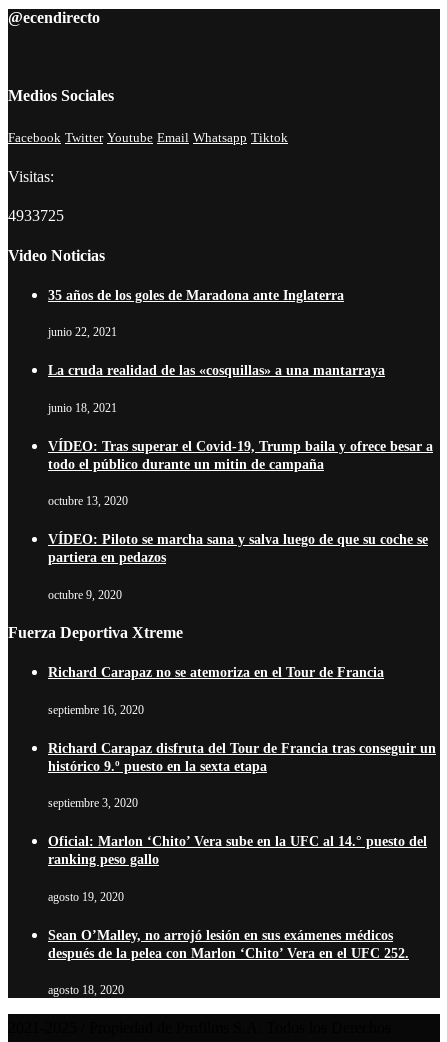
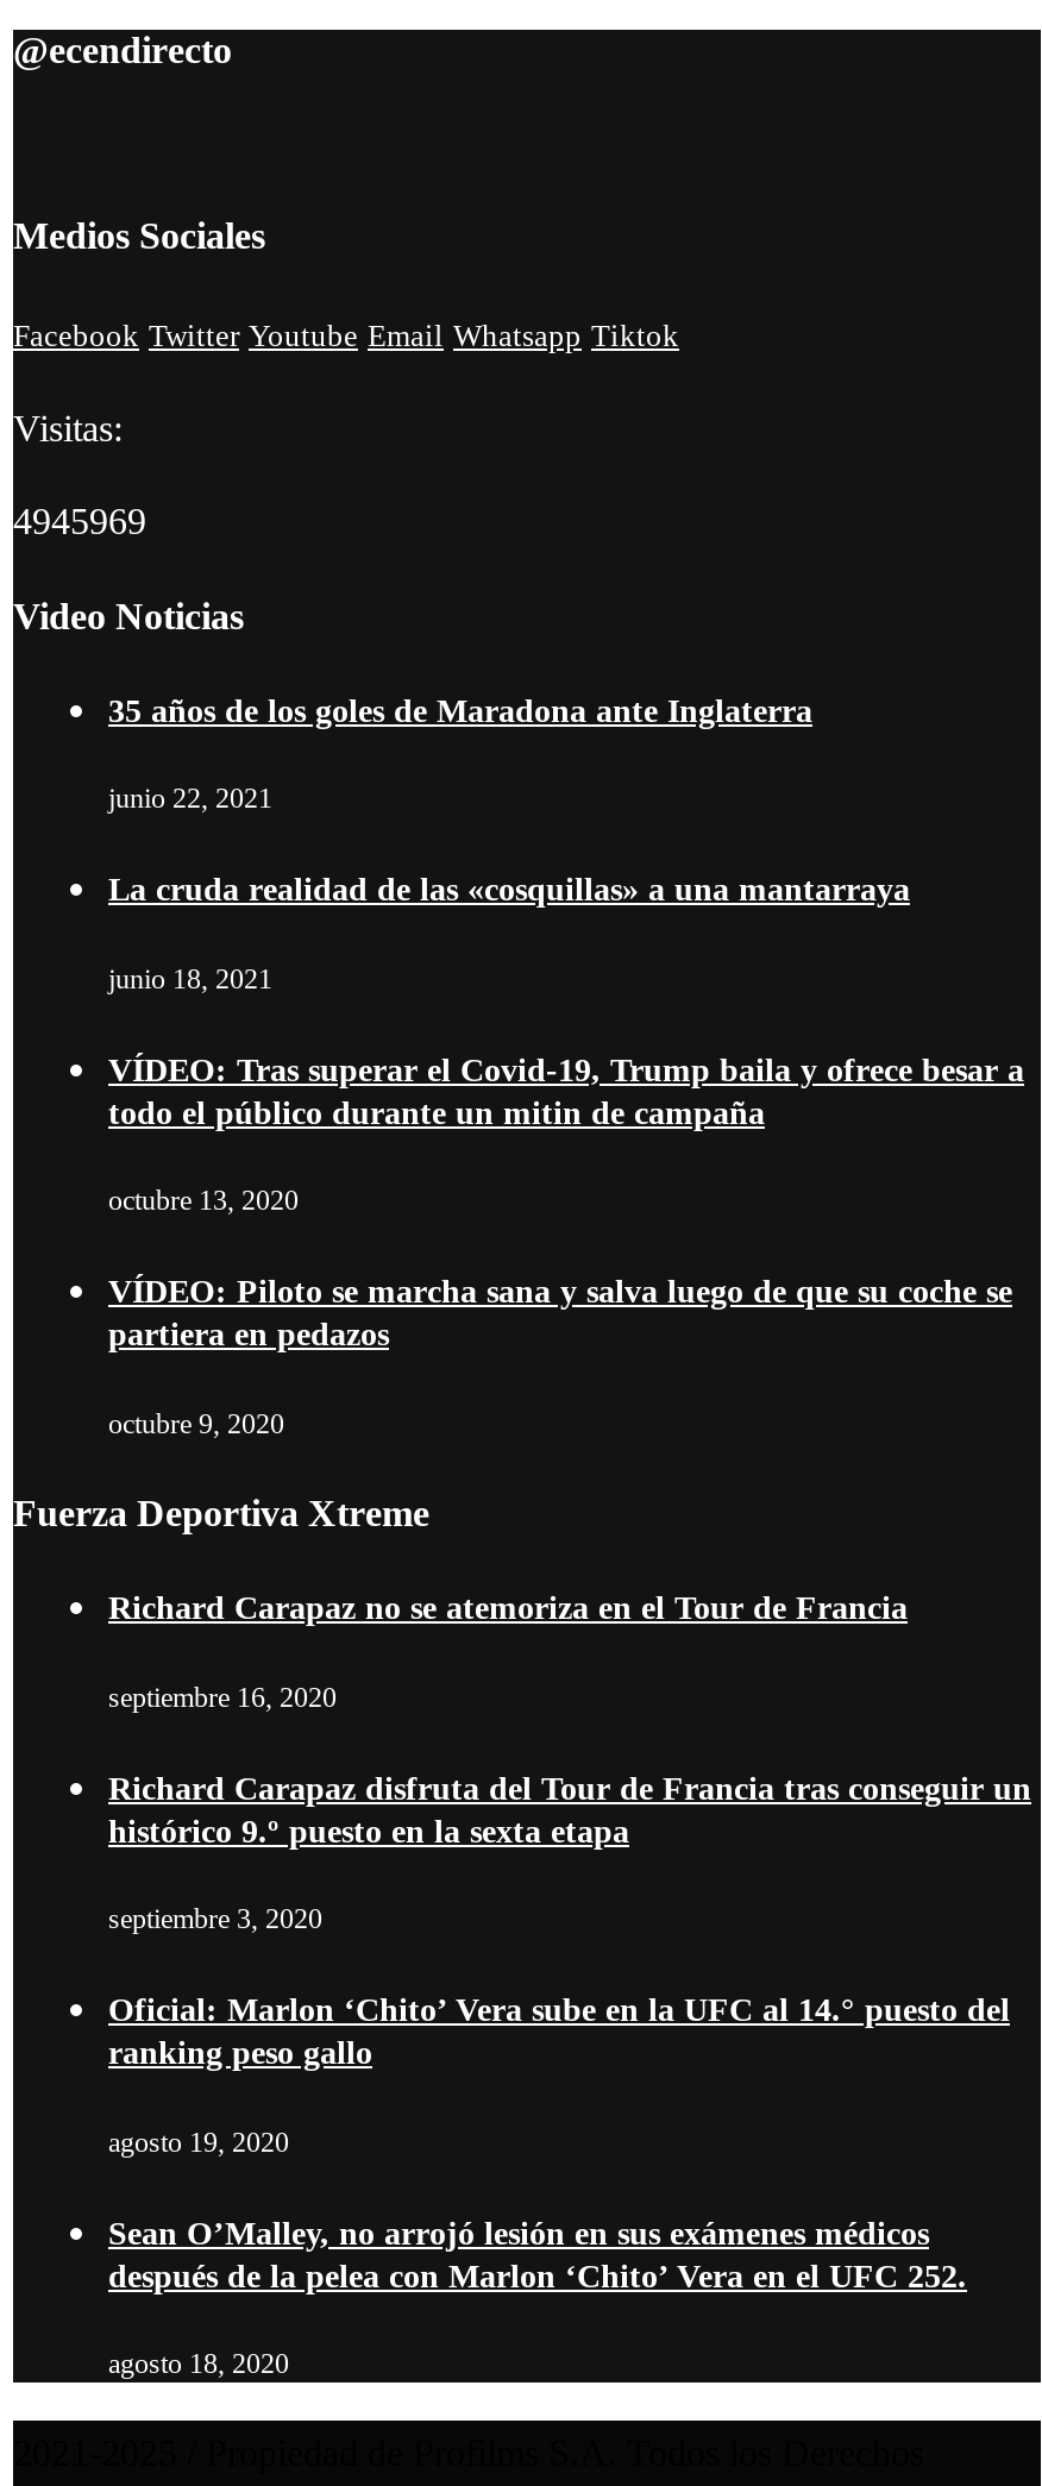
[8,207,64,224] 4933725 -> [13,501,146,542] 4945969

